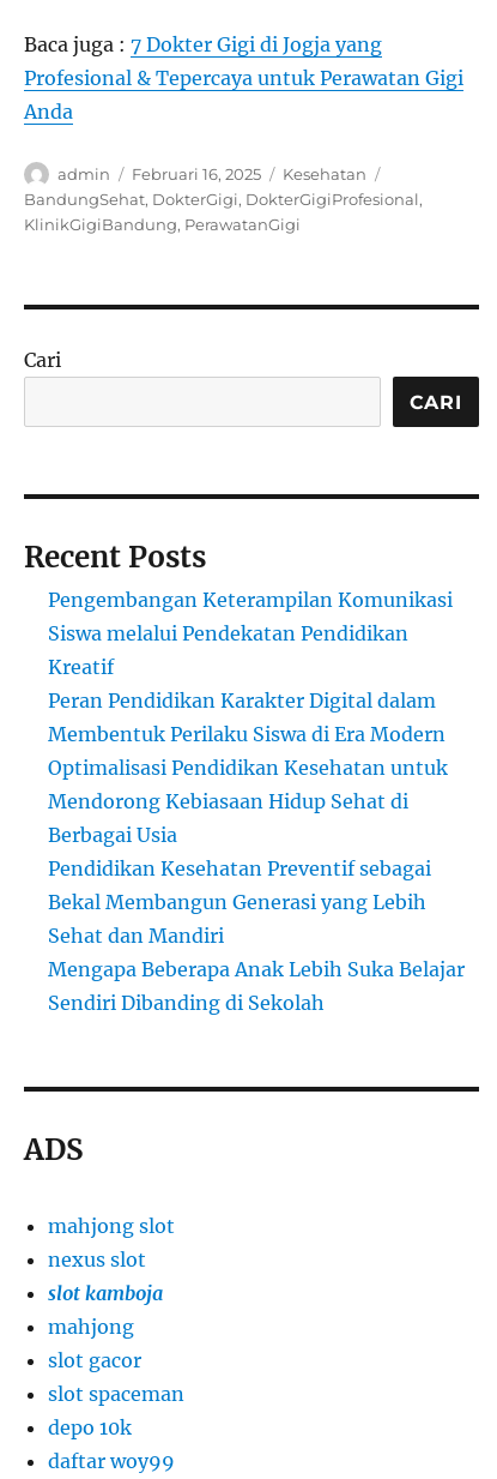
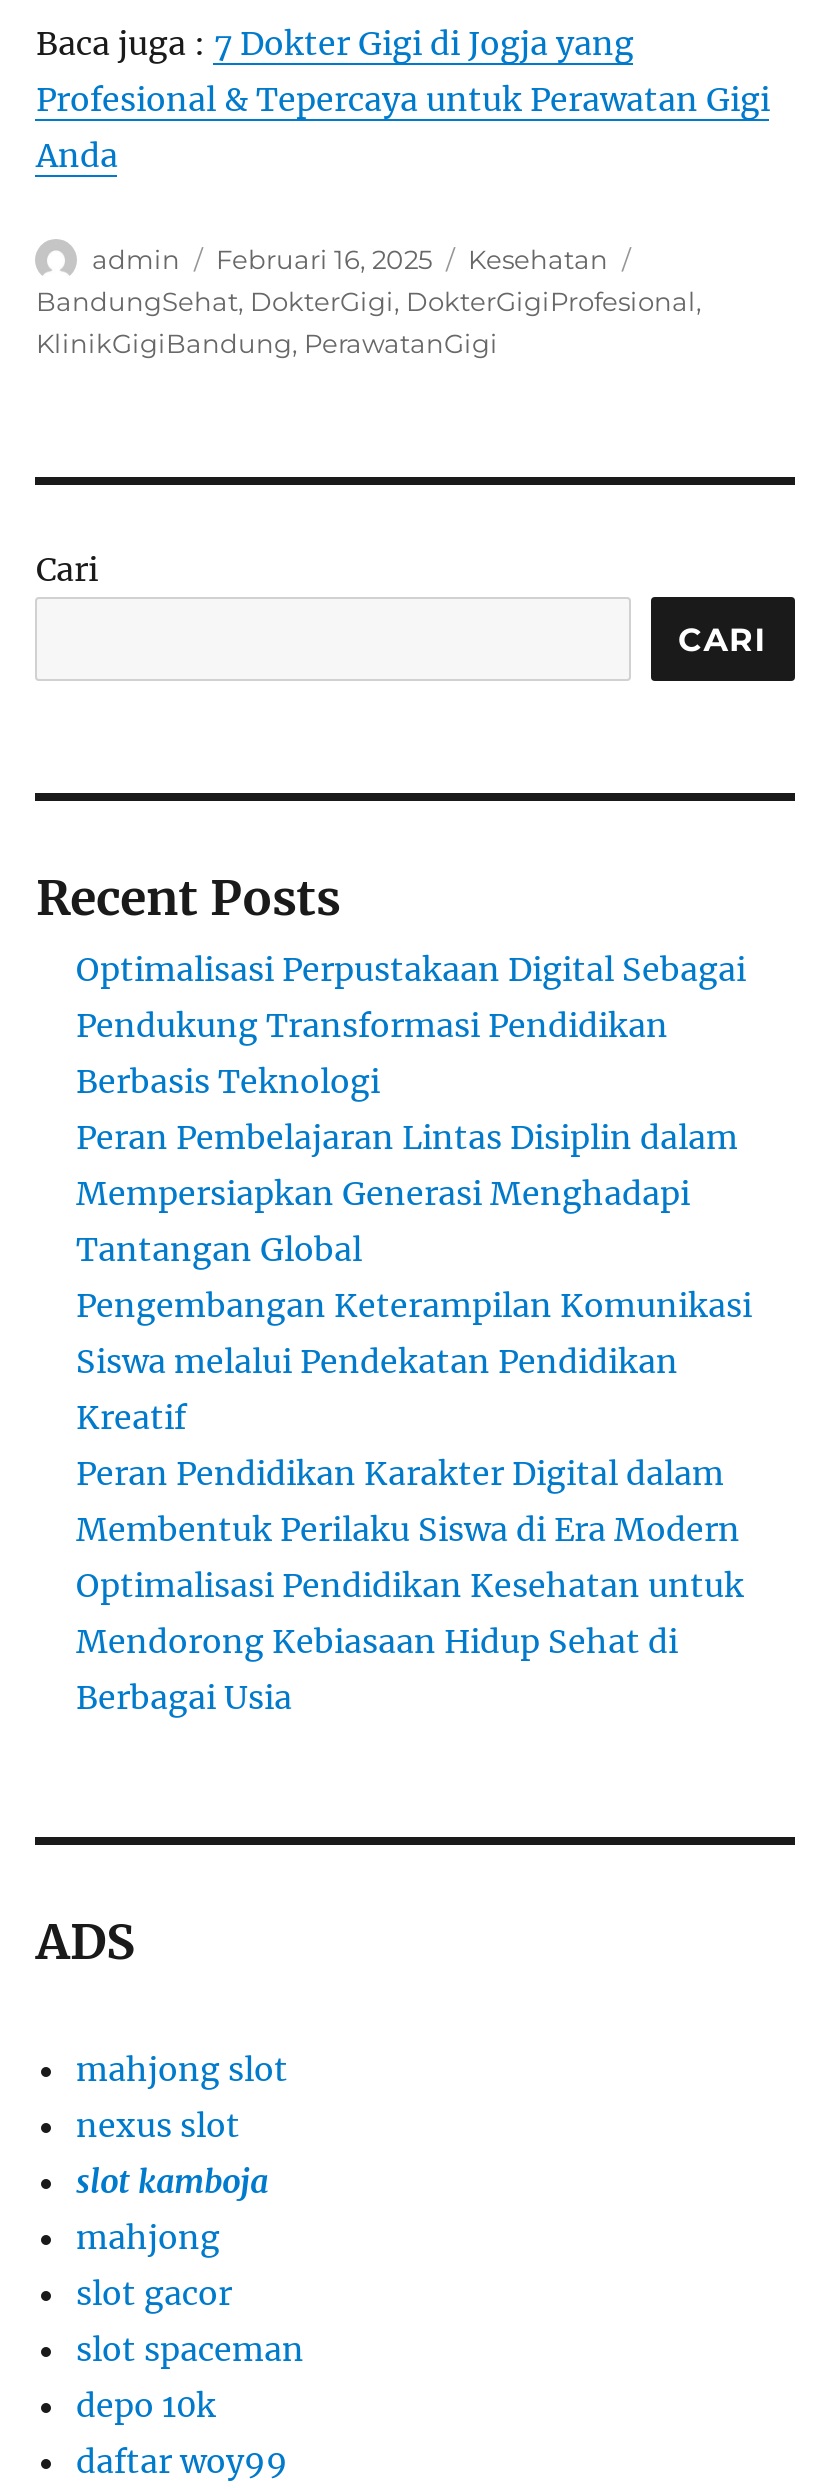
none -> [76,949,746,1269] Optimalisasi Perpustakaan Digital Sebagai | Pendukung Transformasi Pendidikan | Berbasis Teknologi | Peran Pembelajaran Lintas Disiplin dalam | Mempersiapkan Generasi Menghadapi | Tantangan Global
moved [49,588,453,847] -> [76,1285,752,1717]: Pengembangan Keterampilan Komunikasi | Siswa melalui Pendekatan Pendidikan | Kreatif | Peran Pendidikan Karakter Digital dalam | Membentuk Perilaku Siswa di Era Modern | Optimalisasi Pendidikan Kesehatan untuk | Mendorong Kebiasaan Hidup Sehat di | Berbagai Usia
[49,857,465,1015] Pendidikan Kesehatan Preventif sebagai | Bekal Membangun Generasi yang Lebih | Sehat dan Mandiri | Mengapa Beberapa Anak Lebih Suka Belajar | Sendiri Dibanding di Sekolah -> none

